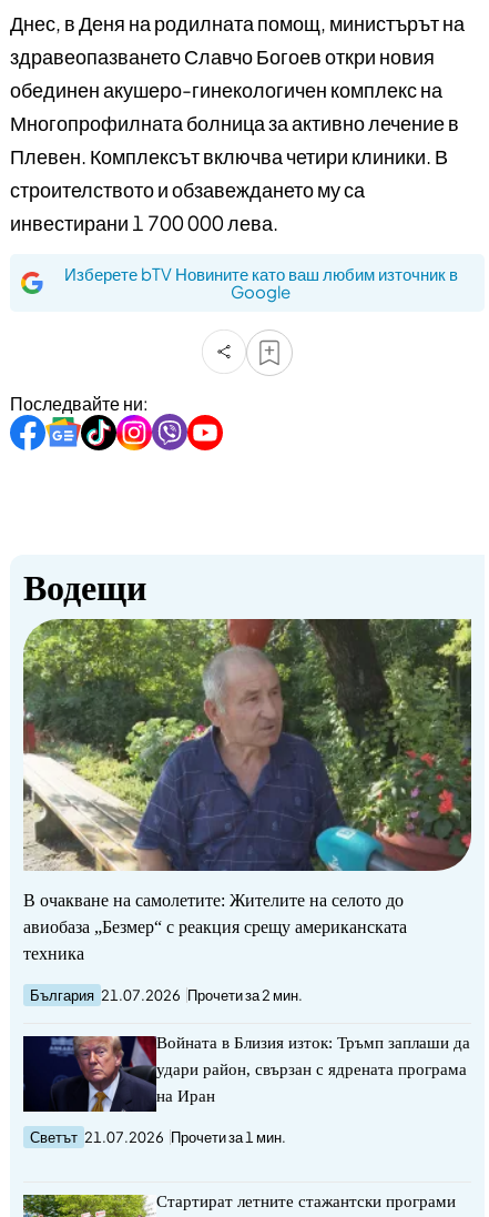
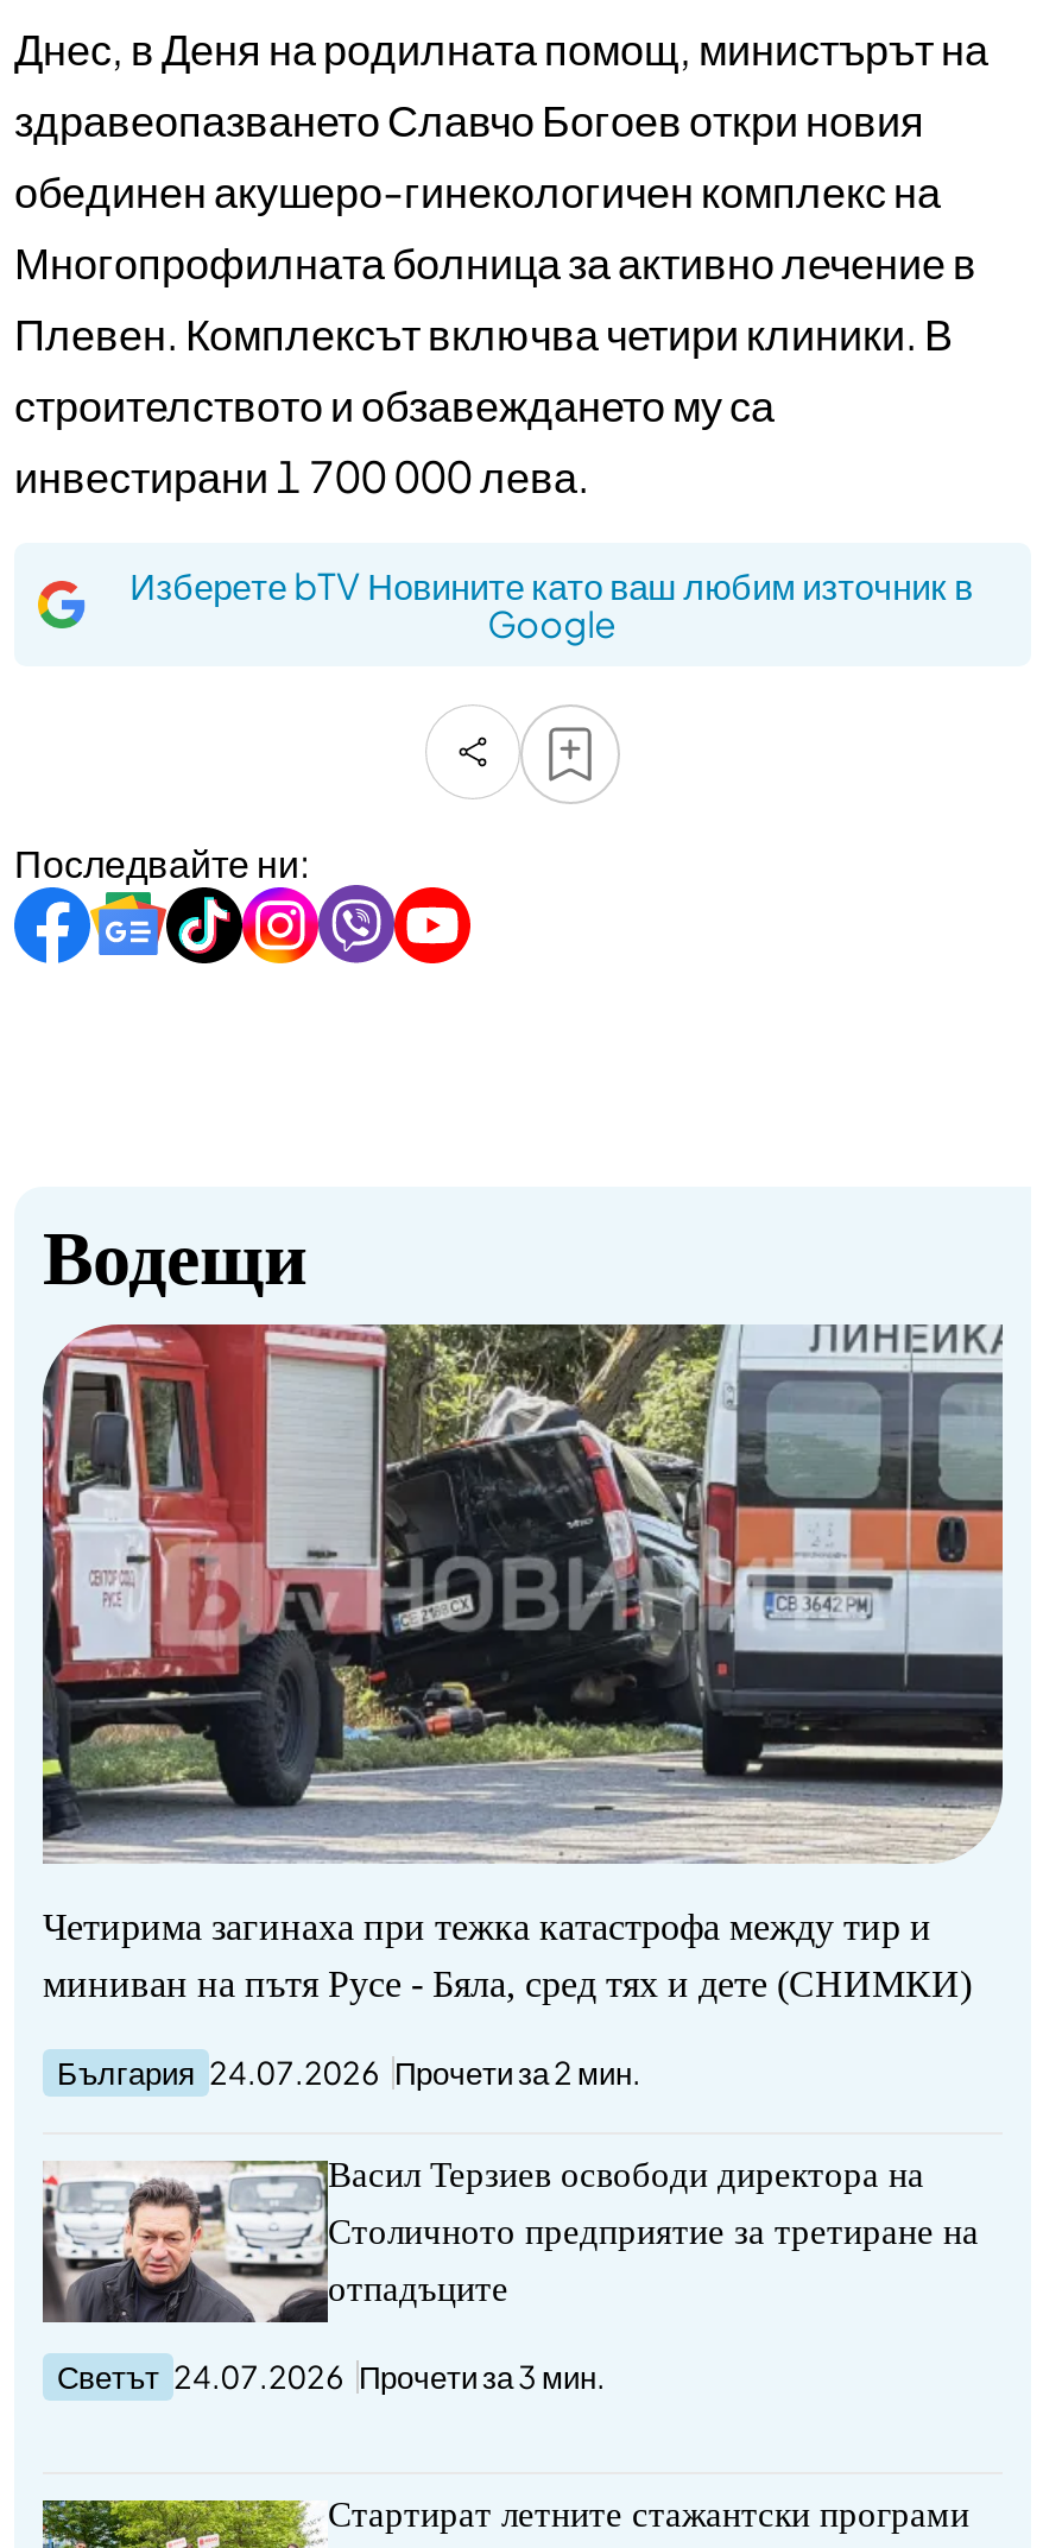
[23,618,472,963] [image] | В очакване на самолетите: Жителите на селото до | авиобаза „Безмер“ с реакция срещу американската | техника -> [40,1322,1005,2005] [image] | Четирима загинаха при тежка катастрофа между тир и | миниван на пътя Русе - Бяла, сред тях и дете (СНИМКИ)
[30,987,303,1004] България 21.07.2026 Прочети за 2 мин. -> [57,2055,641,2093] България 24.07.2026 Прочети за 2 мин.
[23,1034,470,1094] [image] | Войната в Близия изток: Тръмп заплаши да -> [40,2157,924,2325] [image] | Васил Терзиев освободи директора на
[156,1061,467,1079] удари район, свързан с ядрената програма -> [328,2214,979,2252] Столичното предприятие за третиране на
[156,1088,215,1105] на Иран -> [328,2271,508,2309] отпадъците
[30,1129,286,1146] Светът 21.07.2026 Прочети за 1 мин. -> [57,2359,606,2397] Светът 24.07.2026 Прочети за 3 мин.

